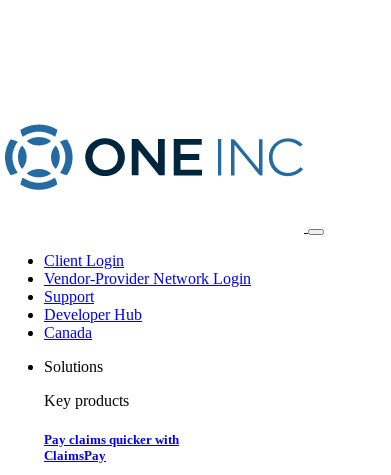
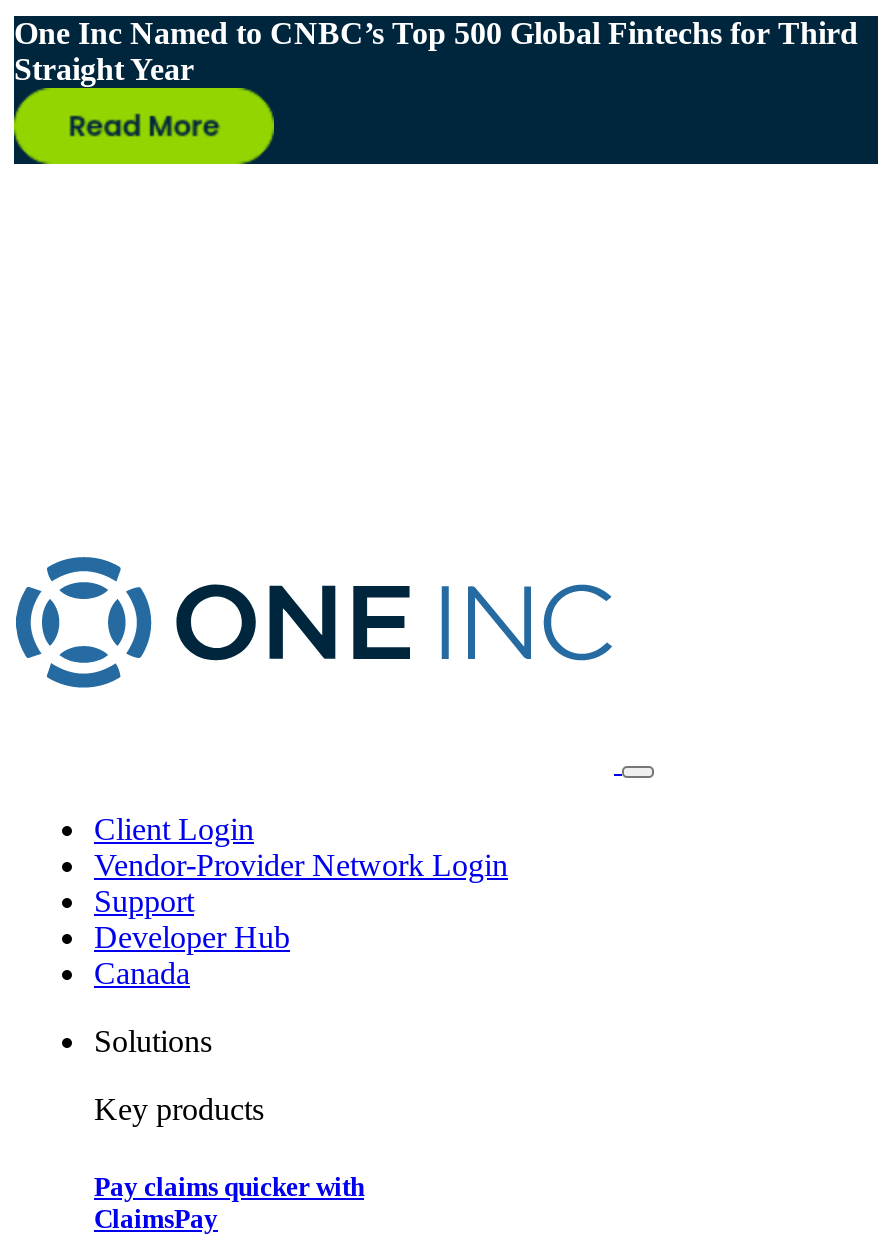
none -> [14,16,858,86] One Inc Named to CNBC’s Top 500 Global Fintechs for Third | Straight Year

